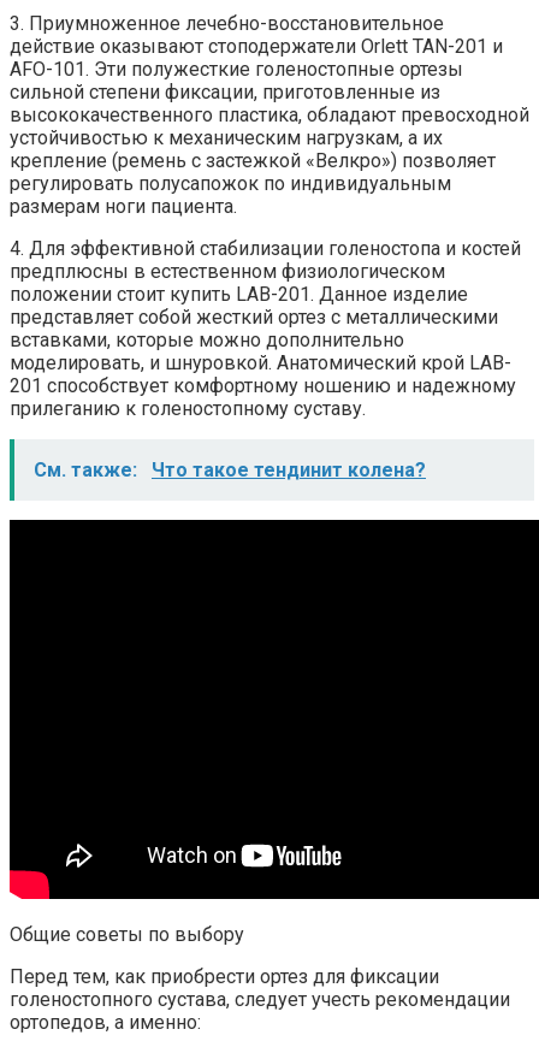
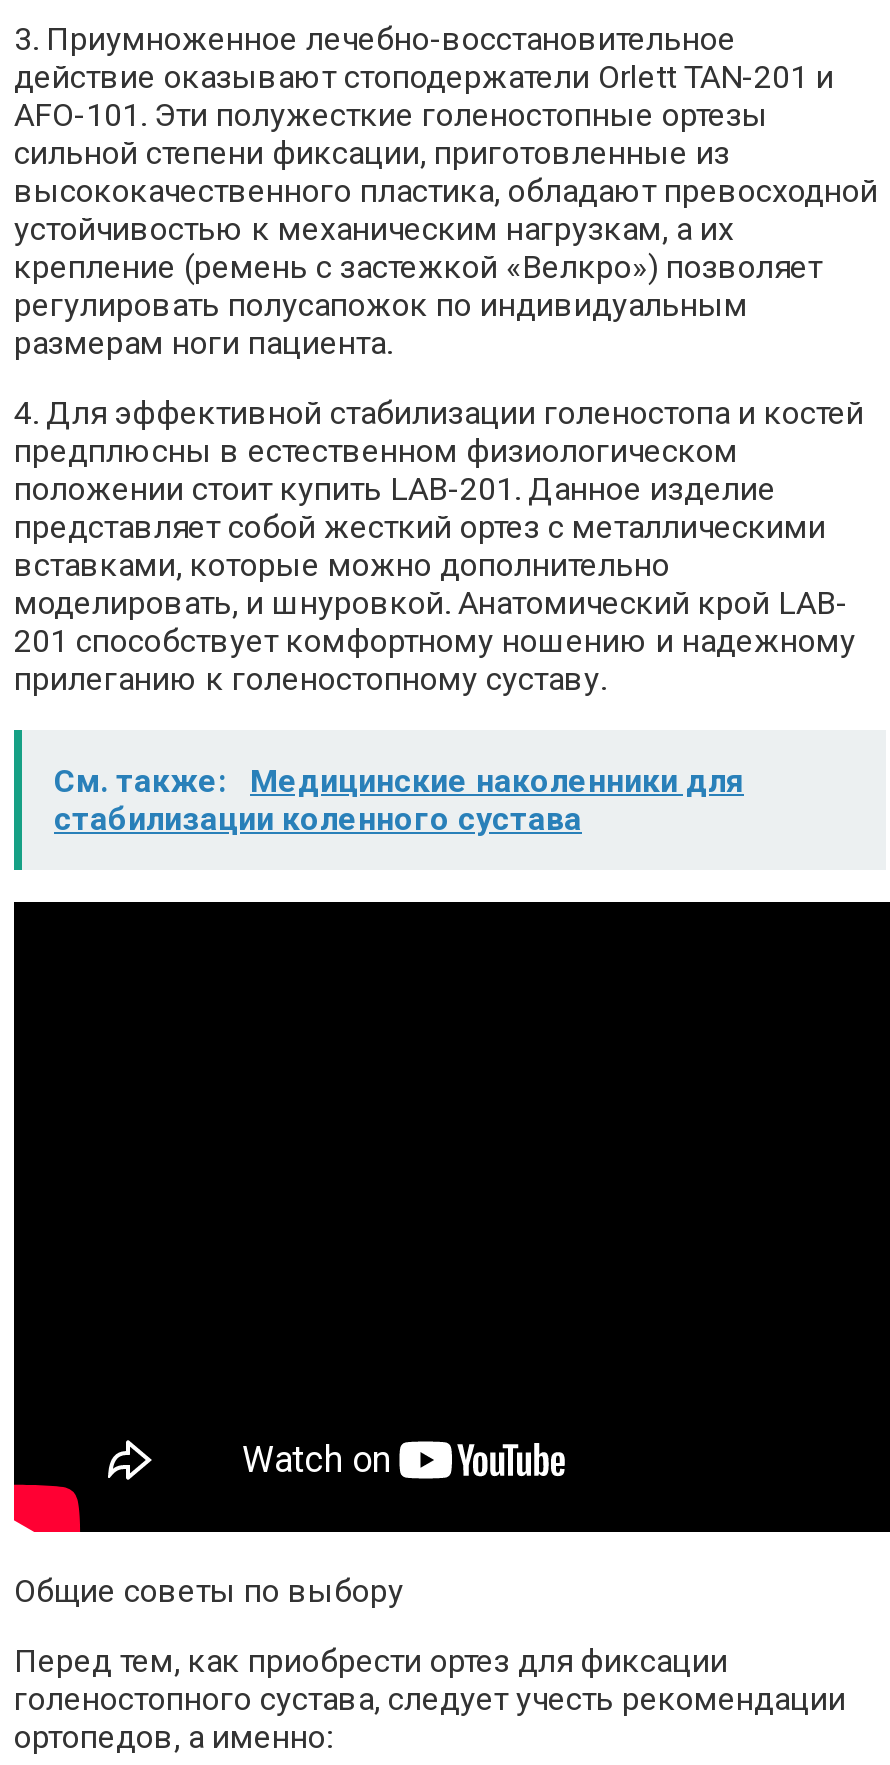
[34,458,426,481] См. также: Что такое тендинит колена? -> [54,761,744,837] См. также: Медицинские наколенники для | стабилизации коленного сустава

